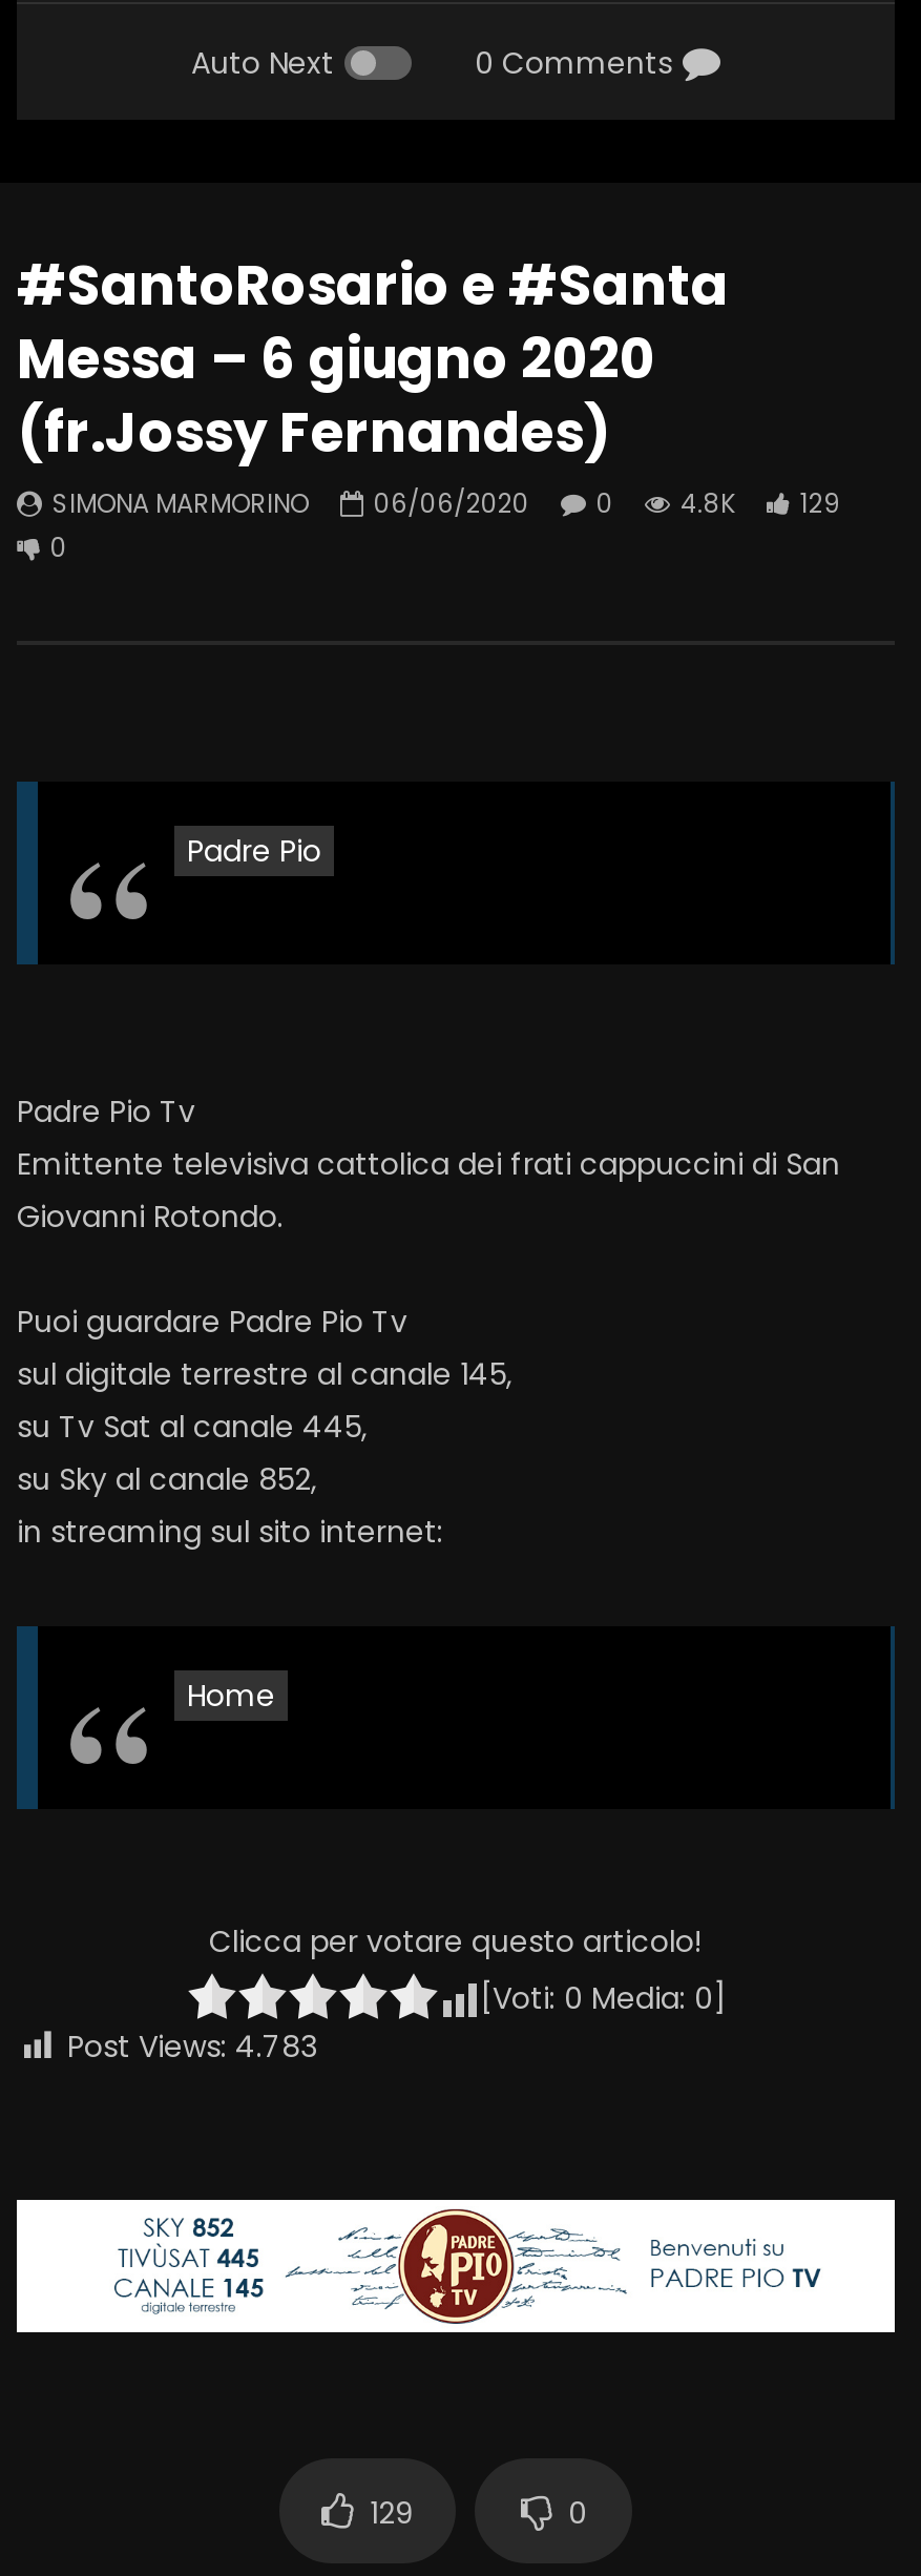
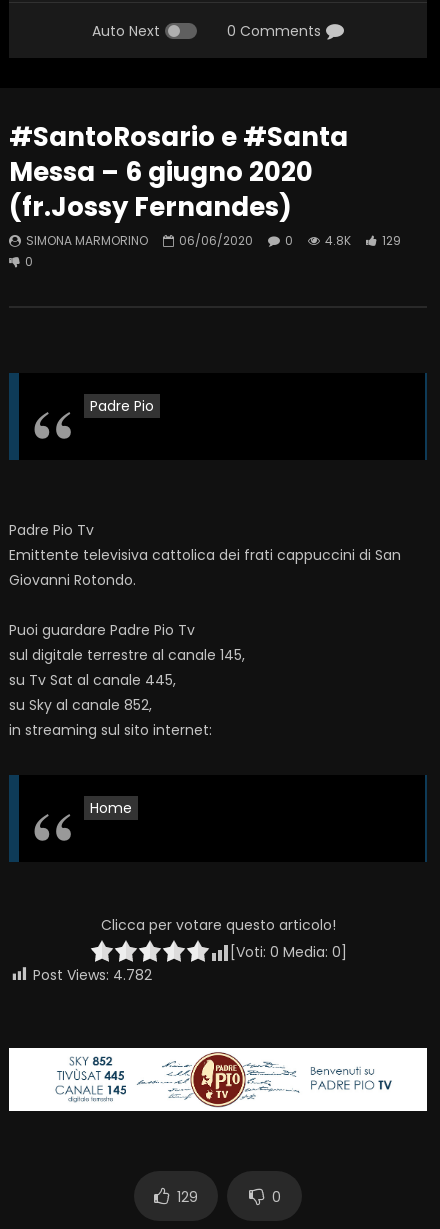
[67,2025,317,2067] Post Views: 4.783 -> [33,965,152,985] Post Views: 4.782

